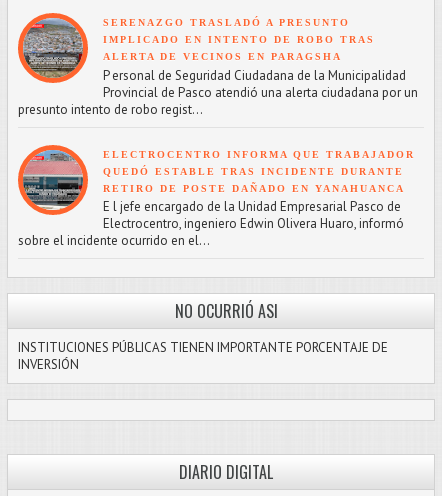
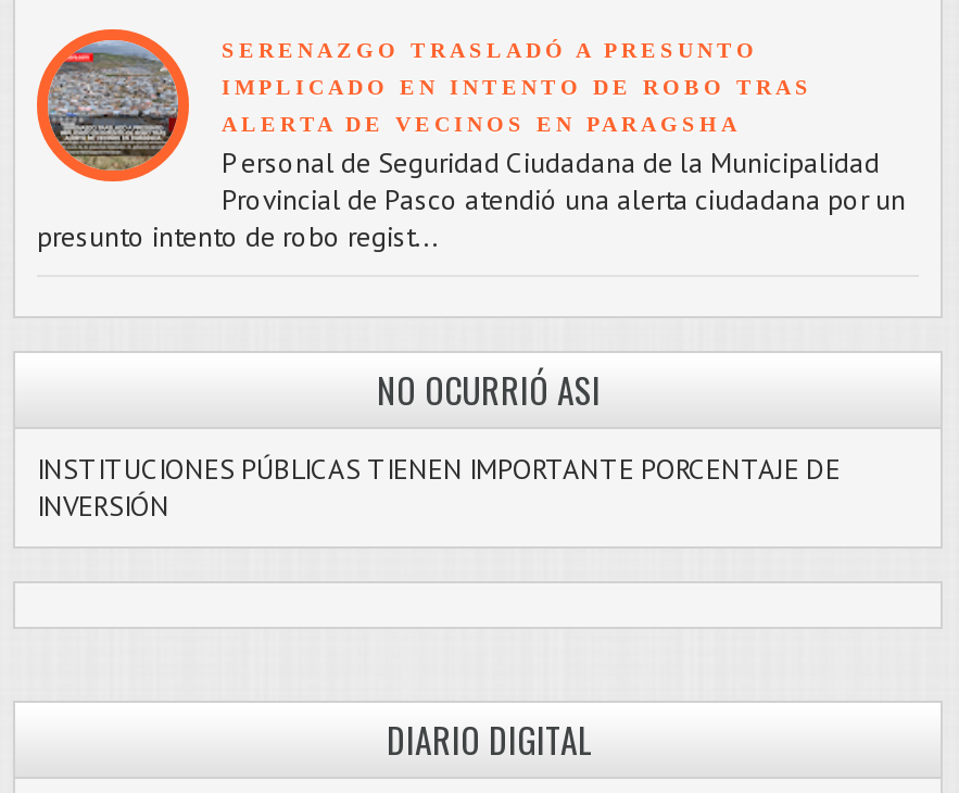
[18,149,415,249] [image] | ELECTROCENTRO INFORMA QUE TRABAJADOR | QUEDÓ ESTABLE TRAS INCIDENTE DURANTE | RETIRO DE POSTE DAÑADO EN YANAHUANCA | E l jefe encargado de la Unidad Empresarial Pasco de | Electrocentro, ingeniero Edwin Olivera Huaro, informó | sobre el incidente ocurrido en el... -> none

